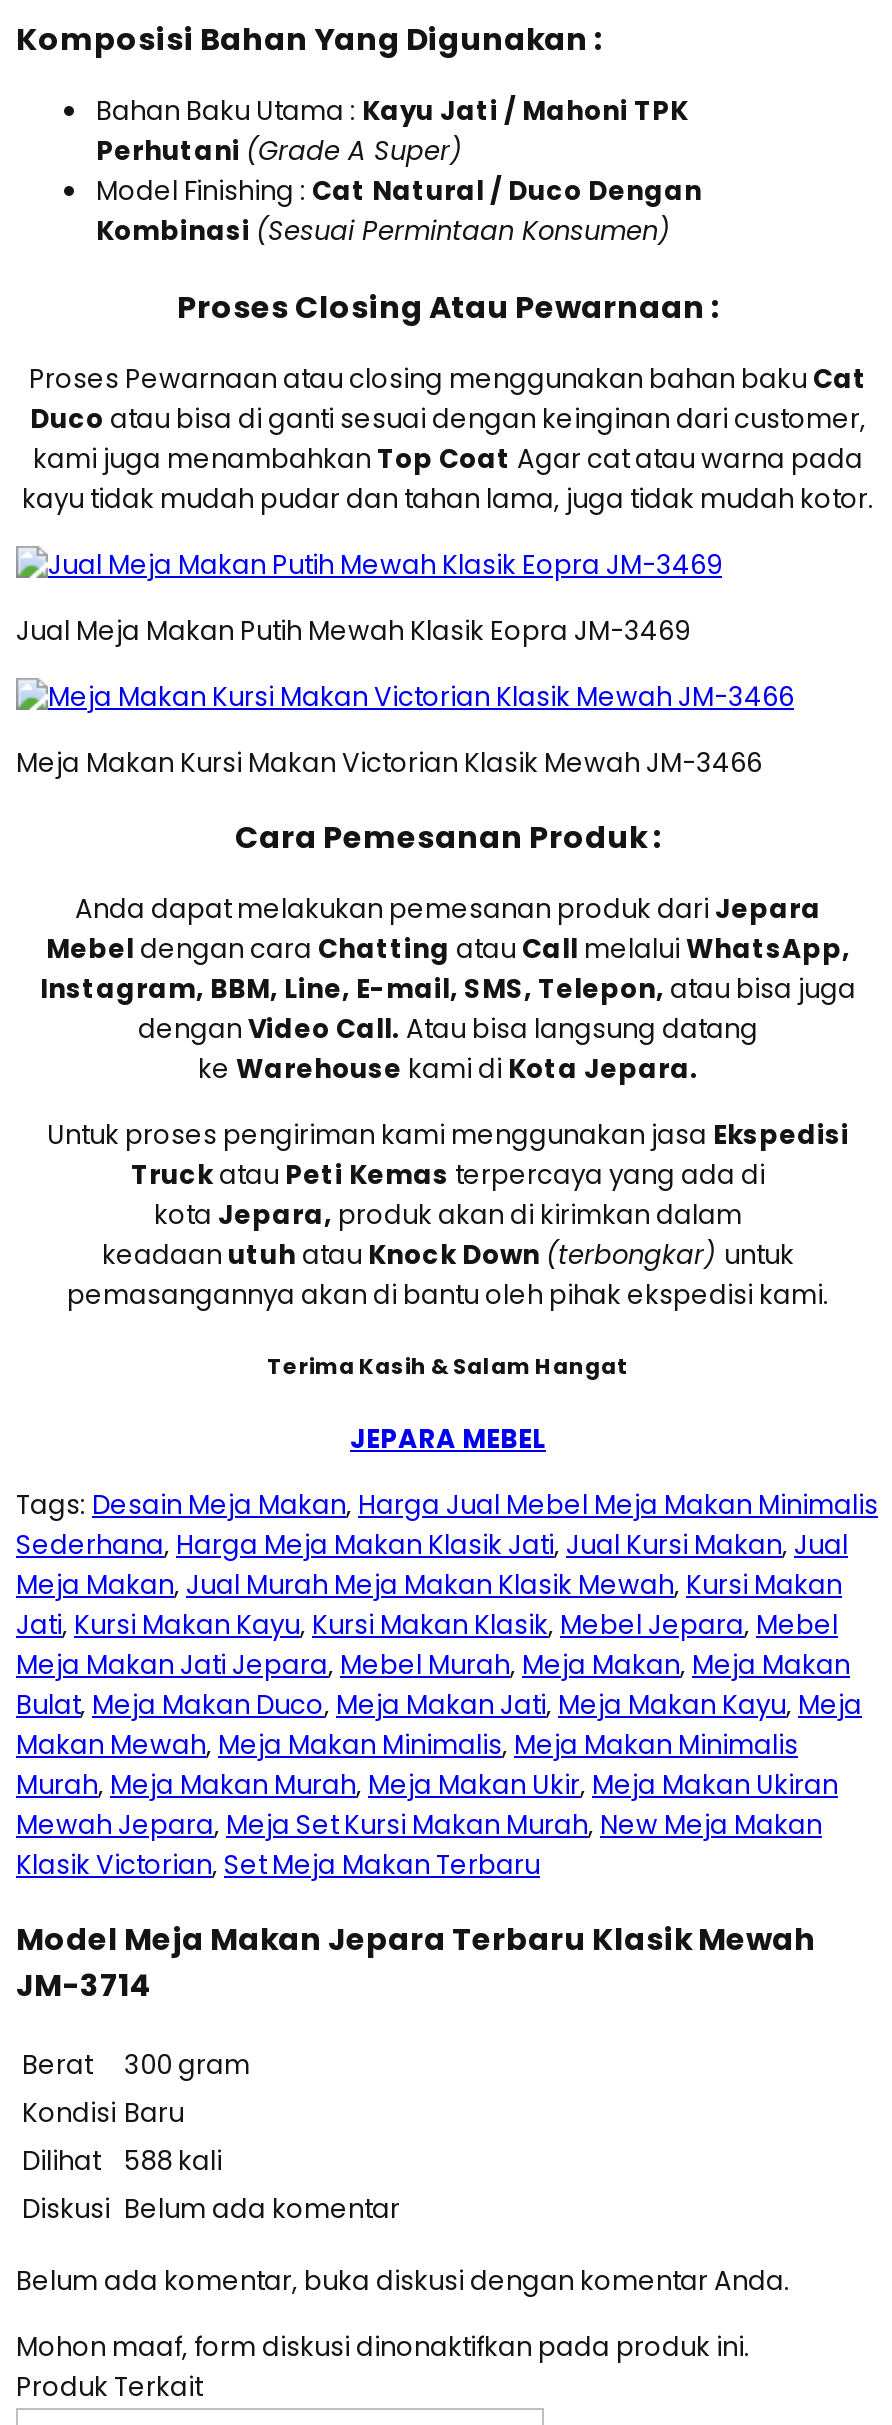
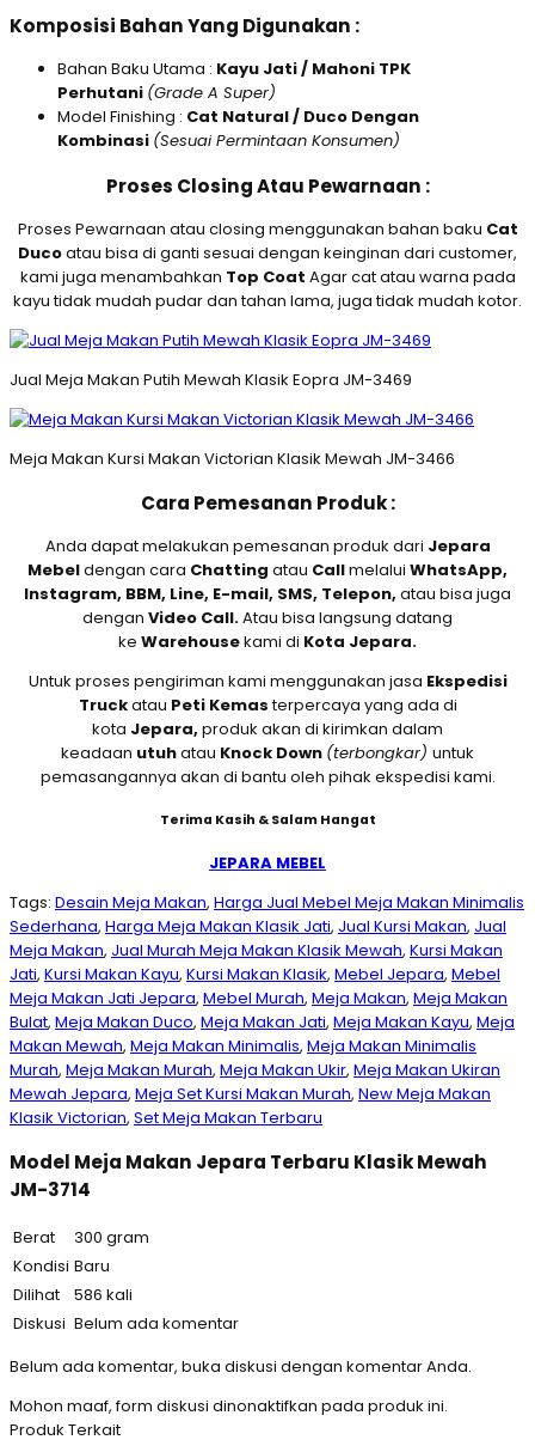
[22,2141,222,2179] Dilihat 588 kali -> [13,1283,133,1306] Dilihat 586 kali

